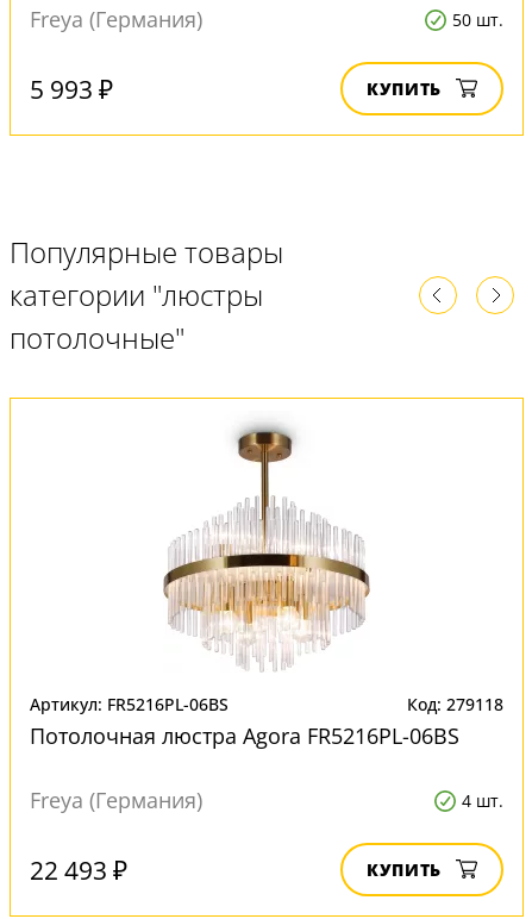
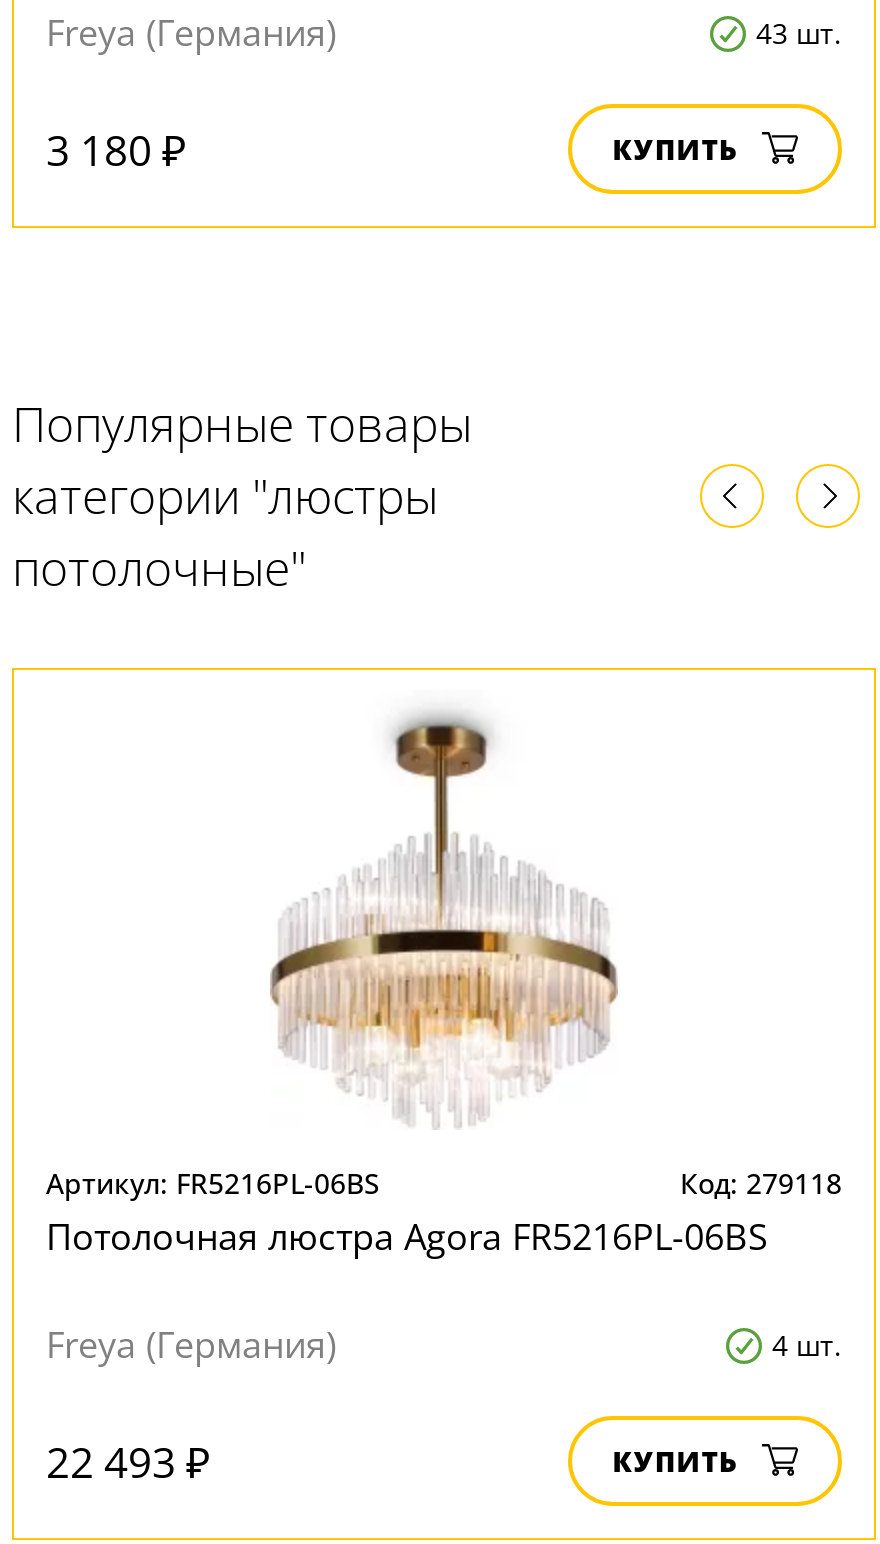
[452,8,503,31] 50 шт. -> [756,14,842,52] 43 шт.
[30,72,113,105] 5 993 ₽ -> [46,121,186,177] 3 180 ₽

